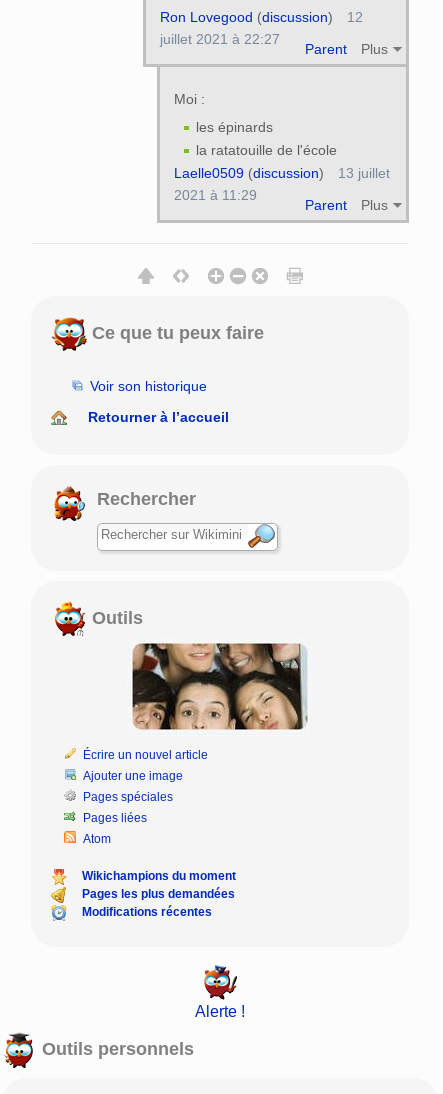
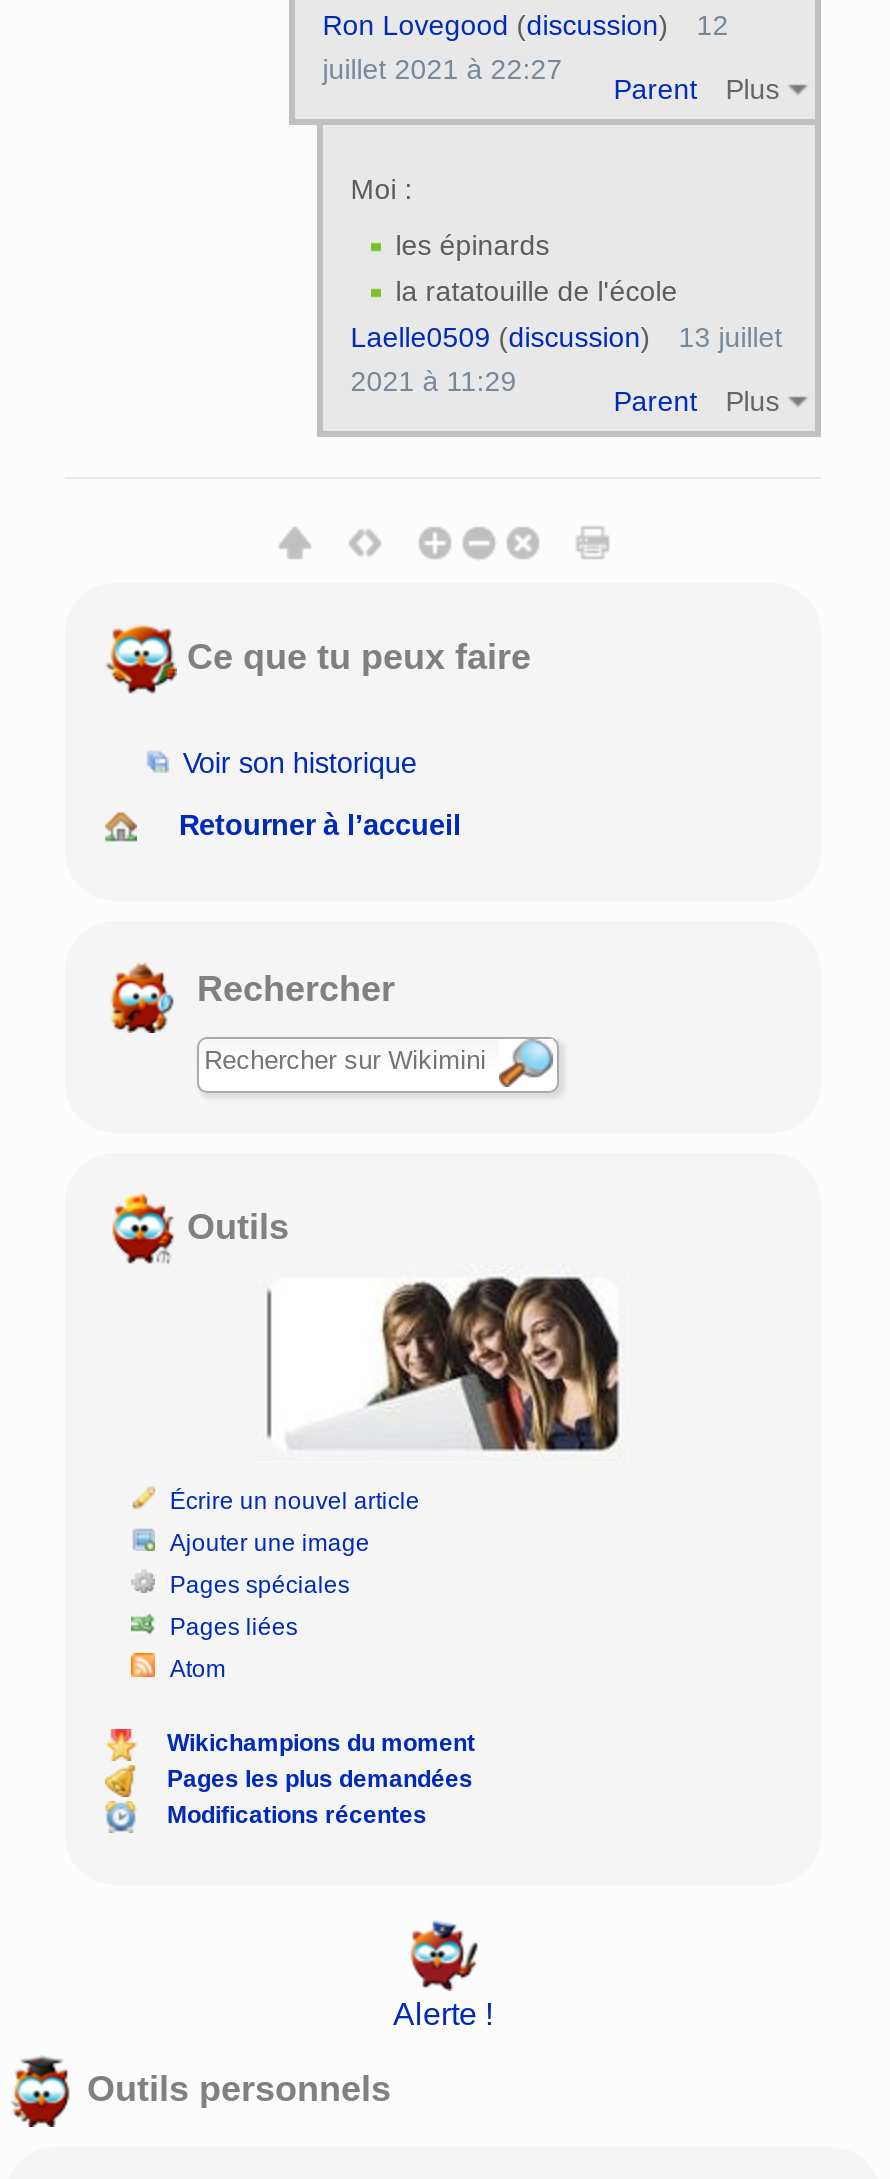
[132,642,307,731] [image] -> [267,1275,619,1453] [image]

